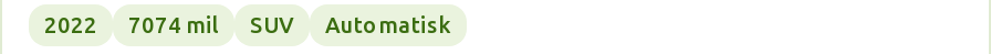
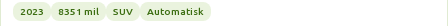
[44,13,219,37] 2022 | 7074 mil -> [20,6,99,17] 2023 | 8351 mil

